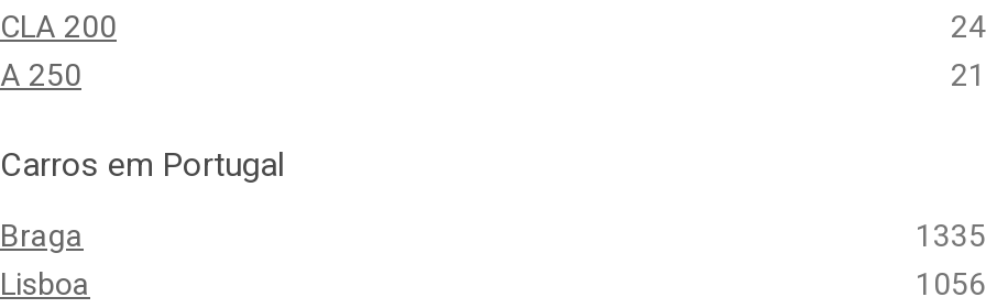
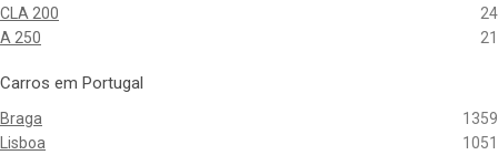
[916,218,986,253] 1335 -> [462,110,498,127] 1359
[916,266,986,301] 1056 -> [462,134,498,152] 1051

